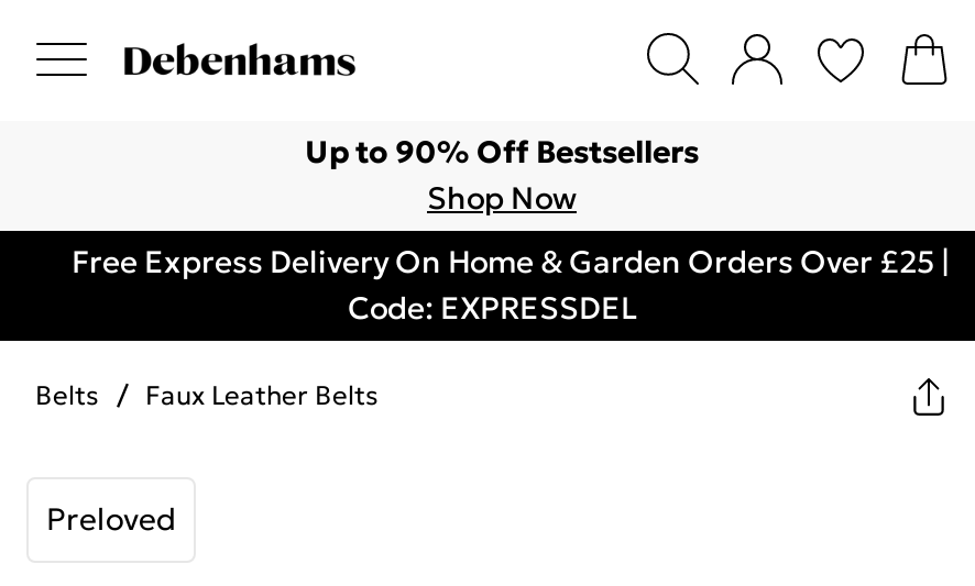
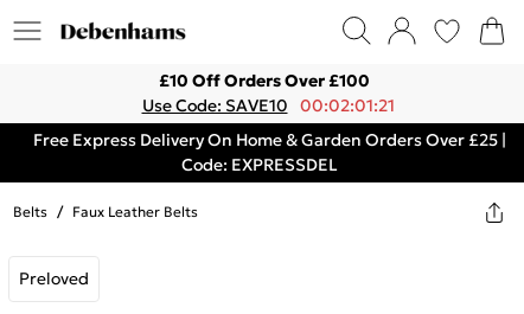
[305,132,699,218] Up to 90% Off Bestsellers | Shop Now -> [142,70,394,116] £10 Off Orders Over £100 | Use Code: SAVE10 00:02:01:21

